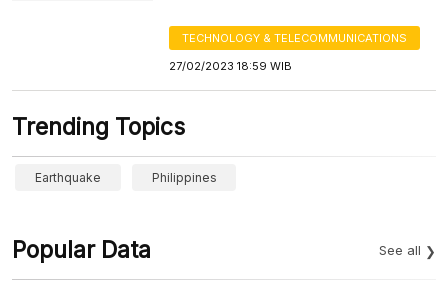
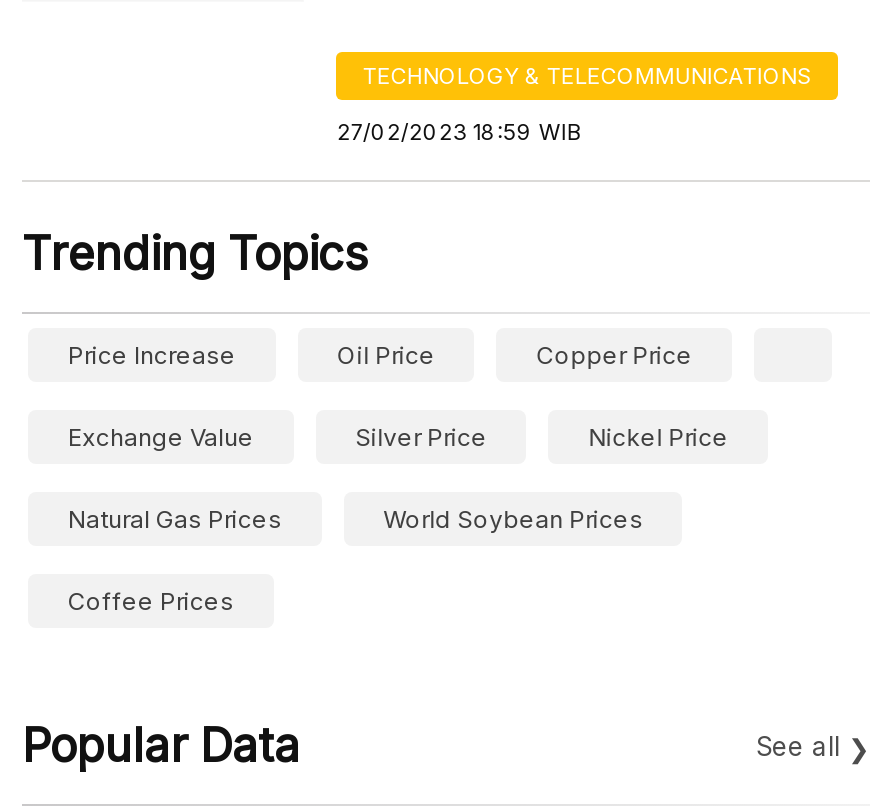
[35,170,217,185] Earthquake | Philippines -> [68,340,728,616] Price Increase | Oil Price | Copper Price | Exchange Value | Silver Price | Nickel Price | Natural Gas Prices | World Soybean Prices | Coffee Prices

